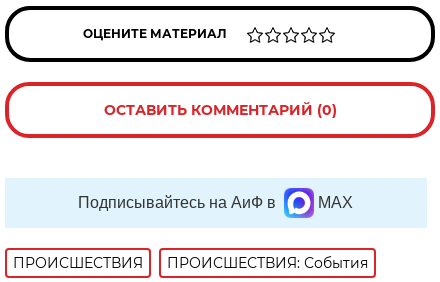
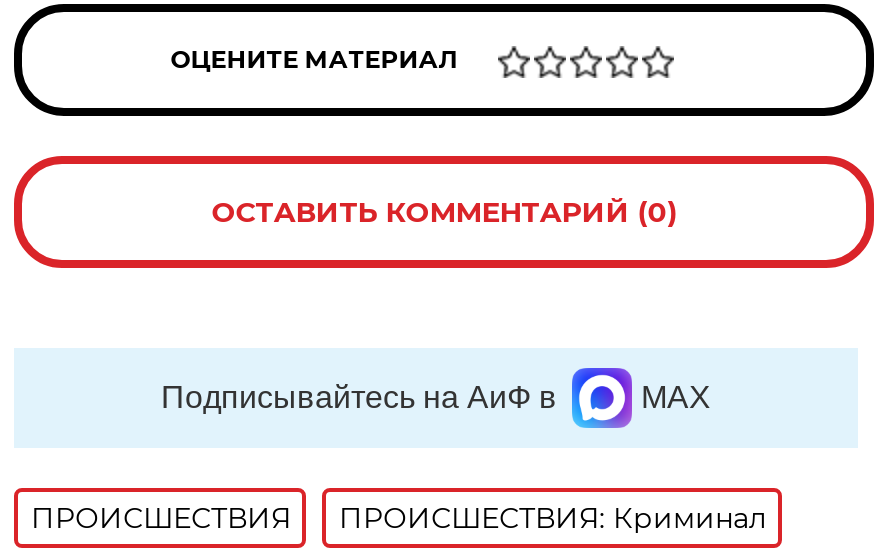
[167,254,368,272] ПРОИСШЕСТВИЯ: События -> [339,500,767,536] ПРОИСШЕСТВИЯ: Криминал

